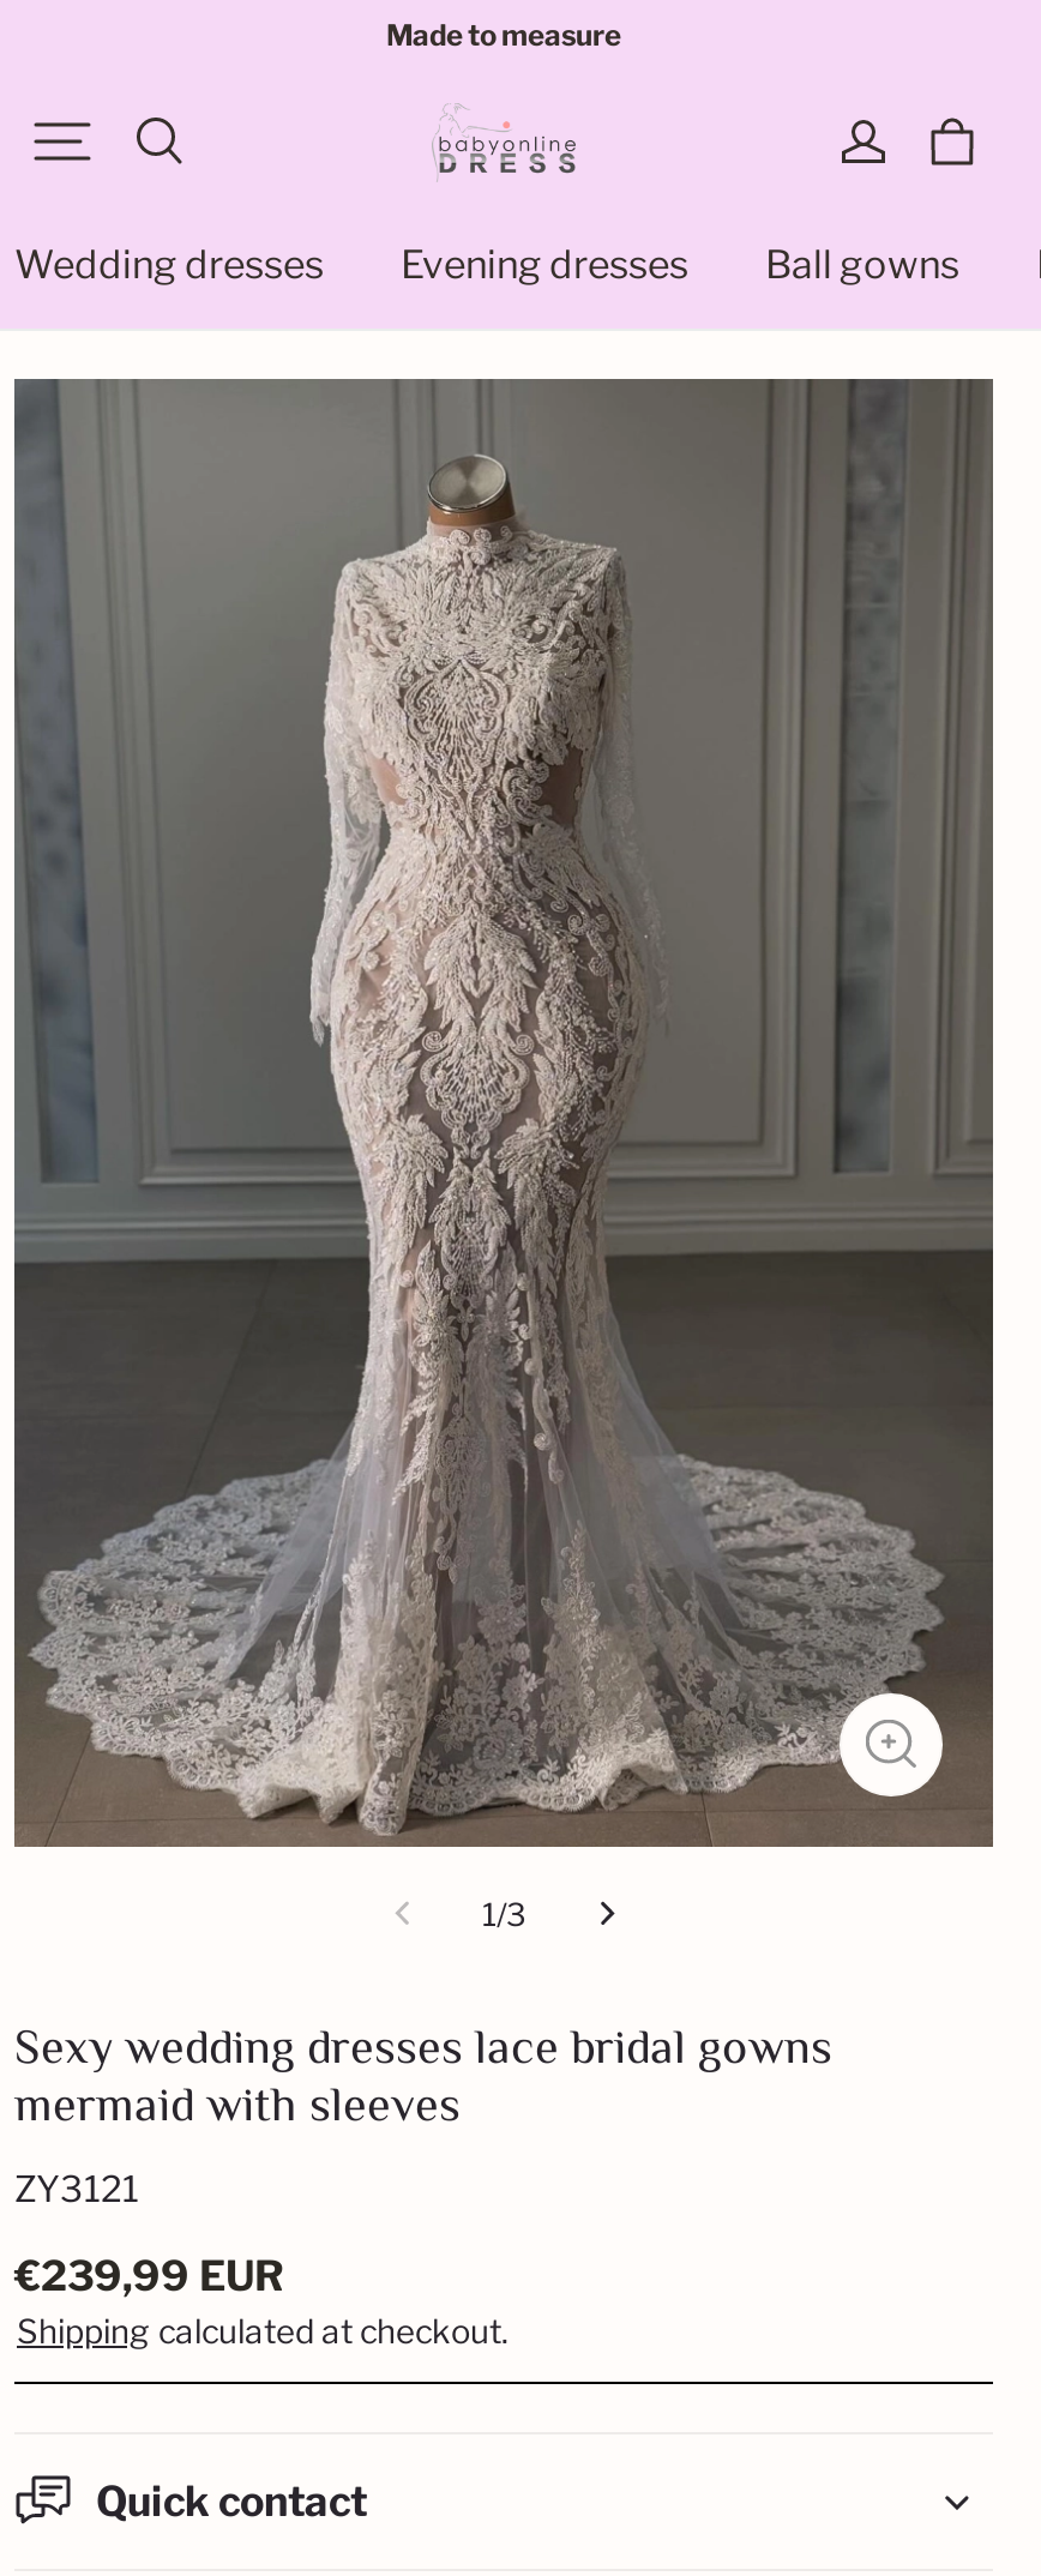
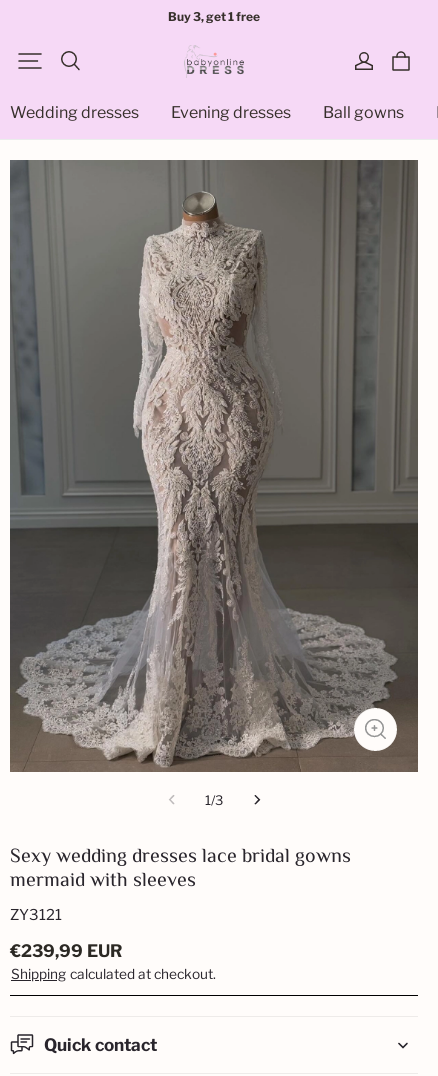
[386,17,621,53] Made to measure -> [168,9,260,24] Buy 3, get 1 free

